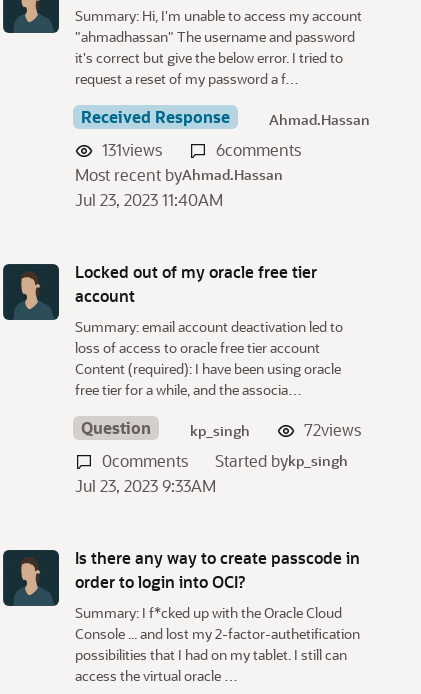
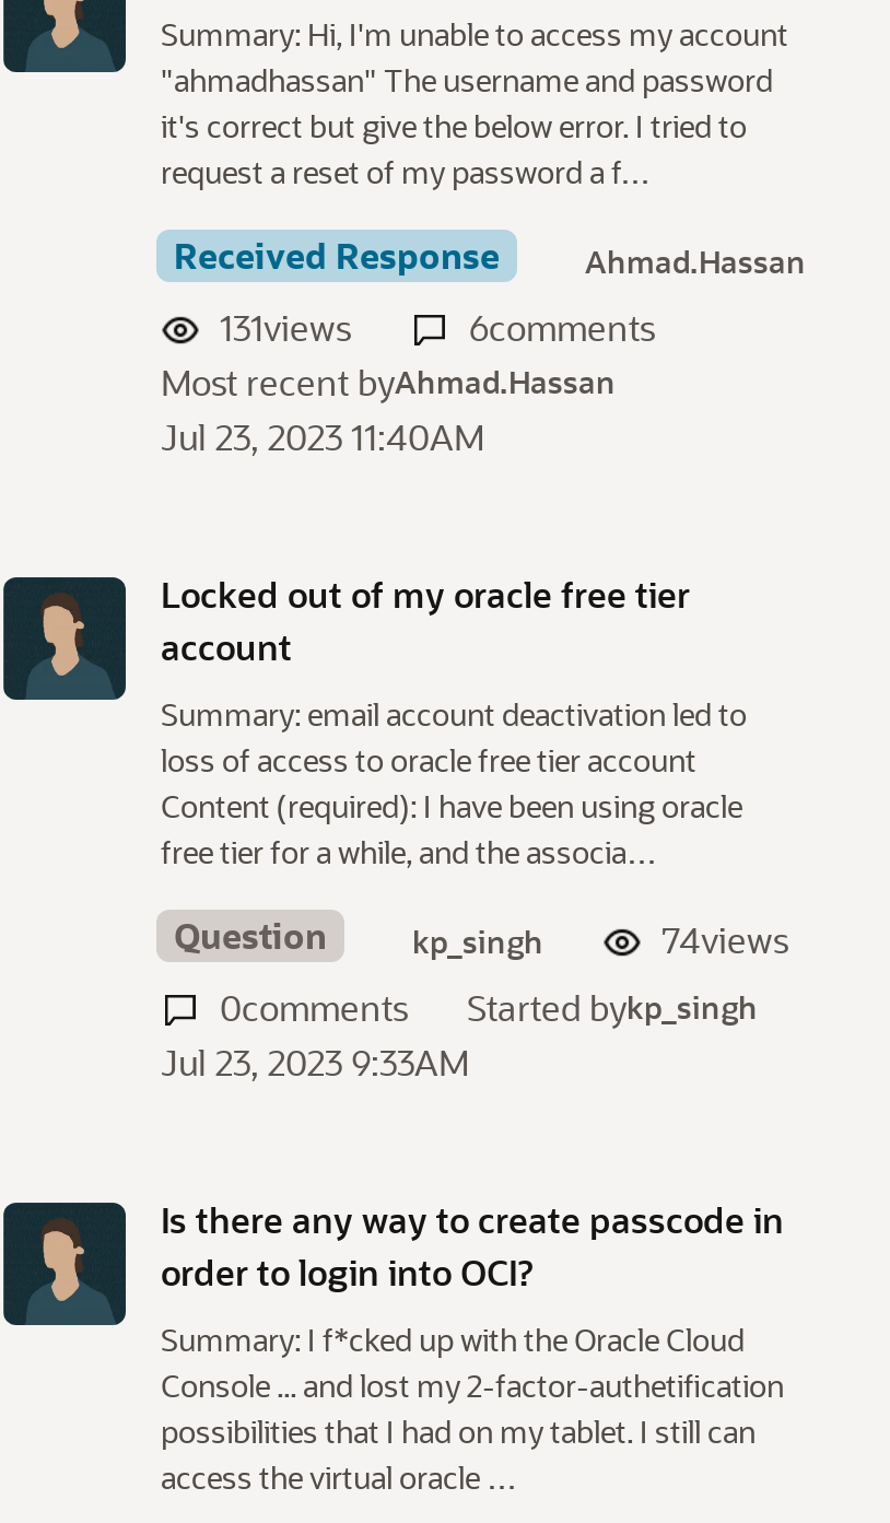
[304,419,361,440] 72views -> [661,917,788,963] 74views

